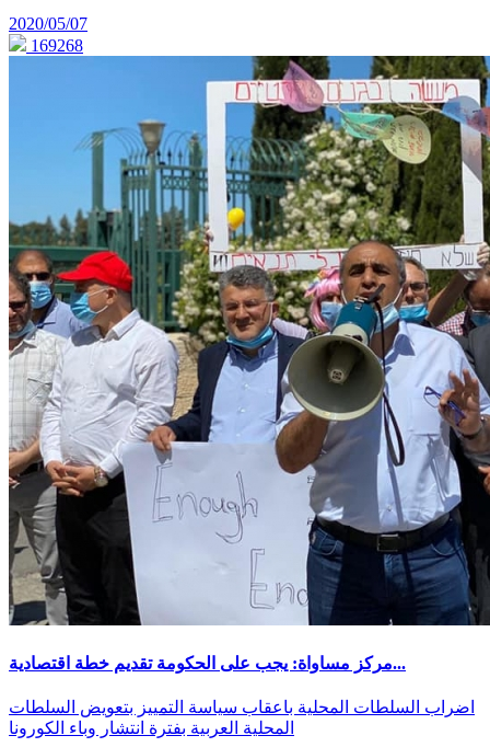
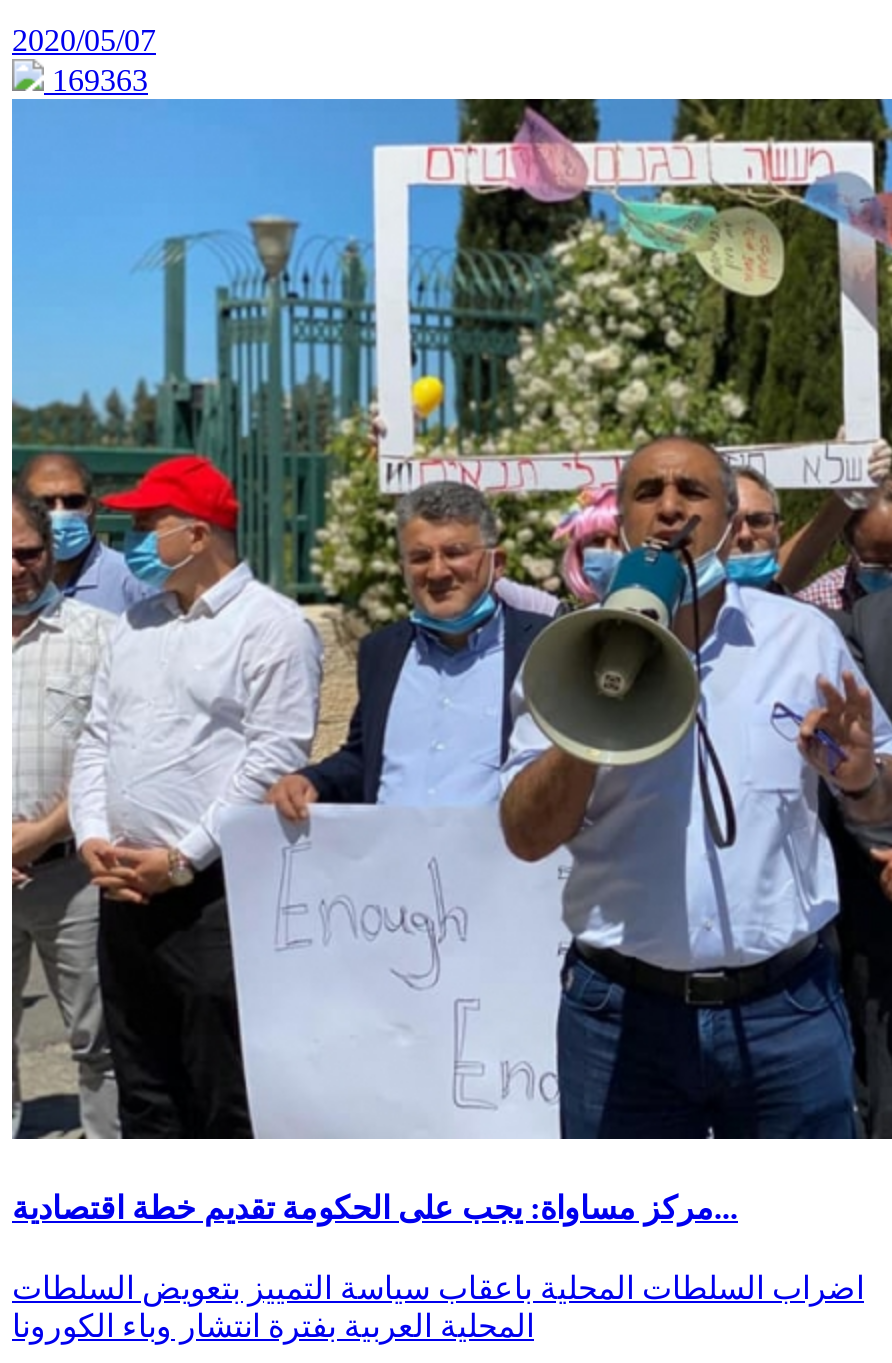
[26,36,83,55] 169268 -> [44,63,148,97] 169363

